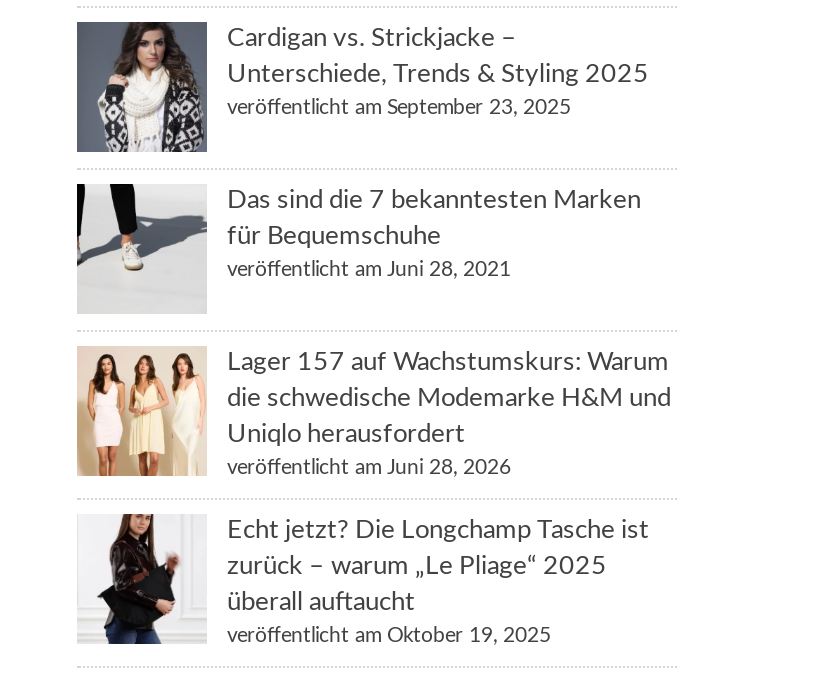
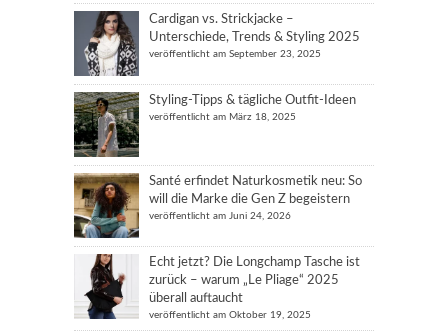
[77,182,641,314] [image] | Das sind die 7 bekanntesten Marken | für Bequemschuhe | veröffentlicht am Juni 28, 2021 -> [73,91,356,158] [image] | Styling-Tipps & tägliche Outfit-Ideen | veröffentlicht am März 18, 2025
[77,350,671,478] [image] | Lager 157 auf Wachstumskurs: Warum | die schwedische Modemarke H&M und | Uniqlo herausfordert | veröffentlicht am Juni 28, 2026 -> [73,173,362,239] [image] | Santé erfindet Naturkosmetik neu: So | will die Marke die Gen Z begeistern | veröffentlicht am Juni 24, 2026

